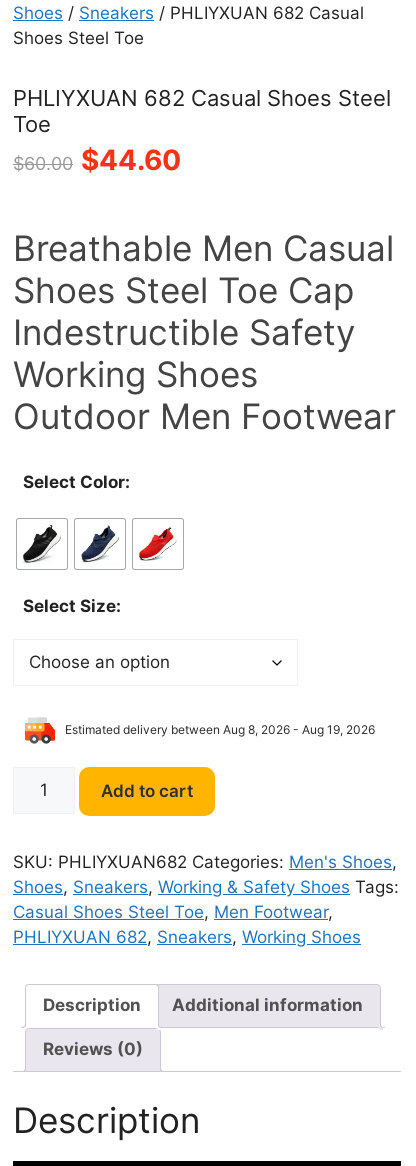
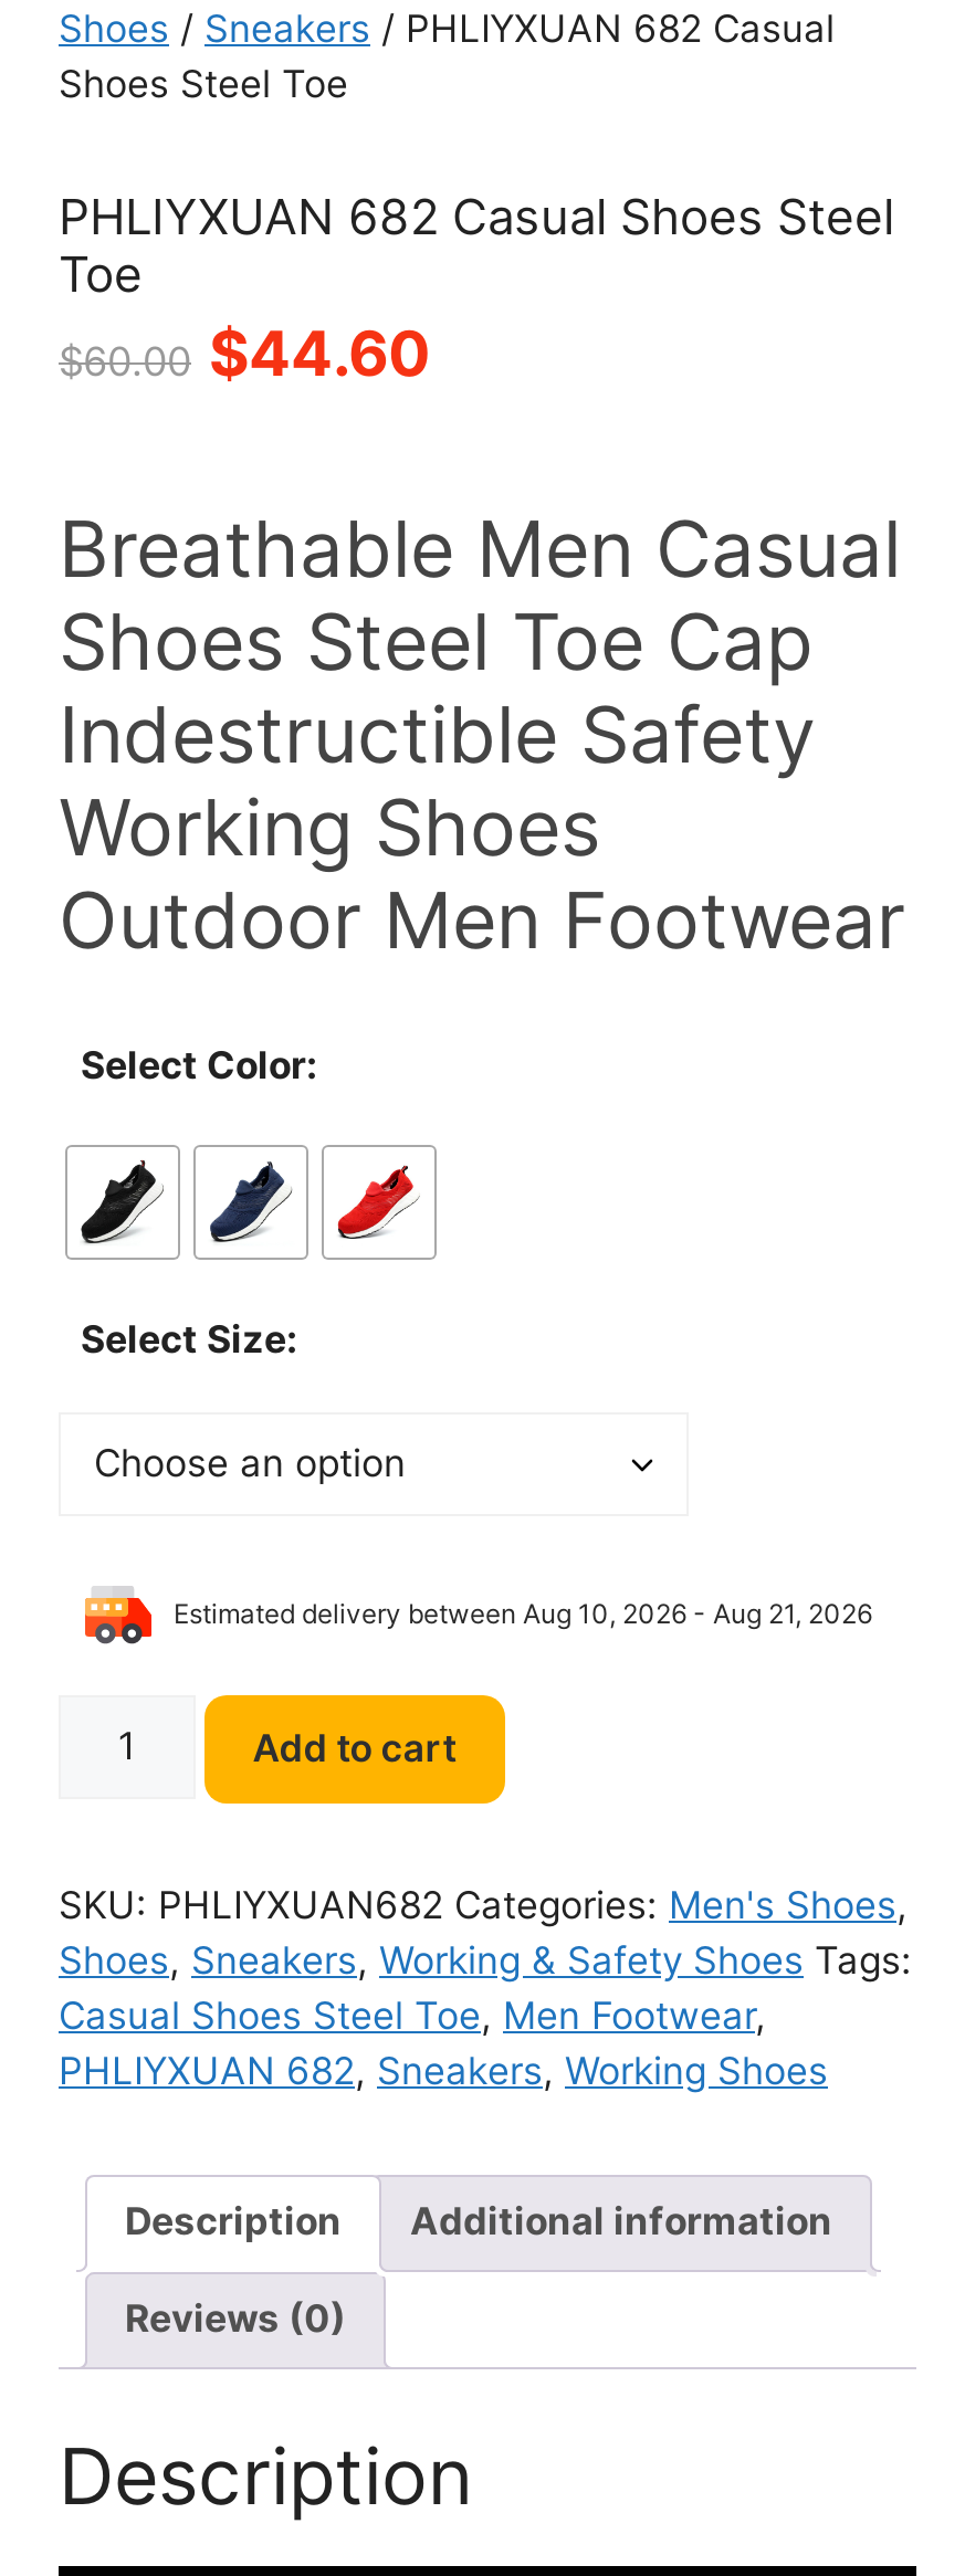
[62,722,375,737] Estimated delivery between Aug 8, 2026 - Aug 19, 2026 -> [167,1595,872,1628] Estimated delivery between Aug 10, 2026 - Aug 21, 2026

